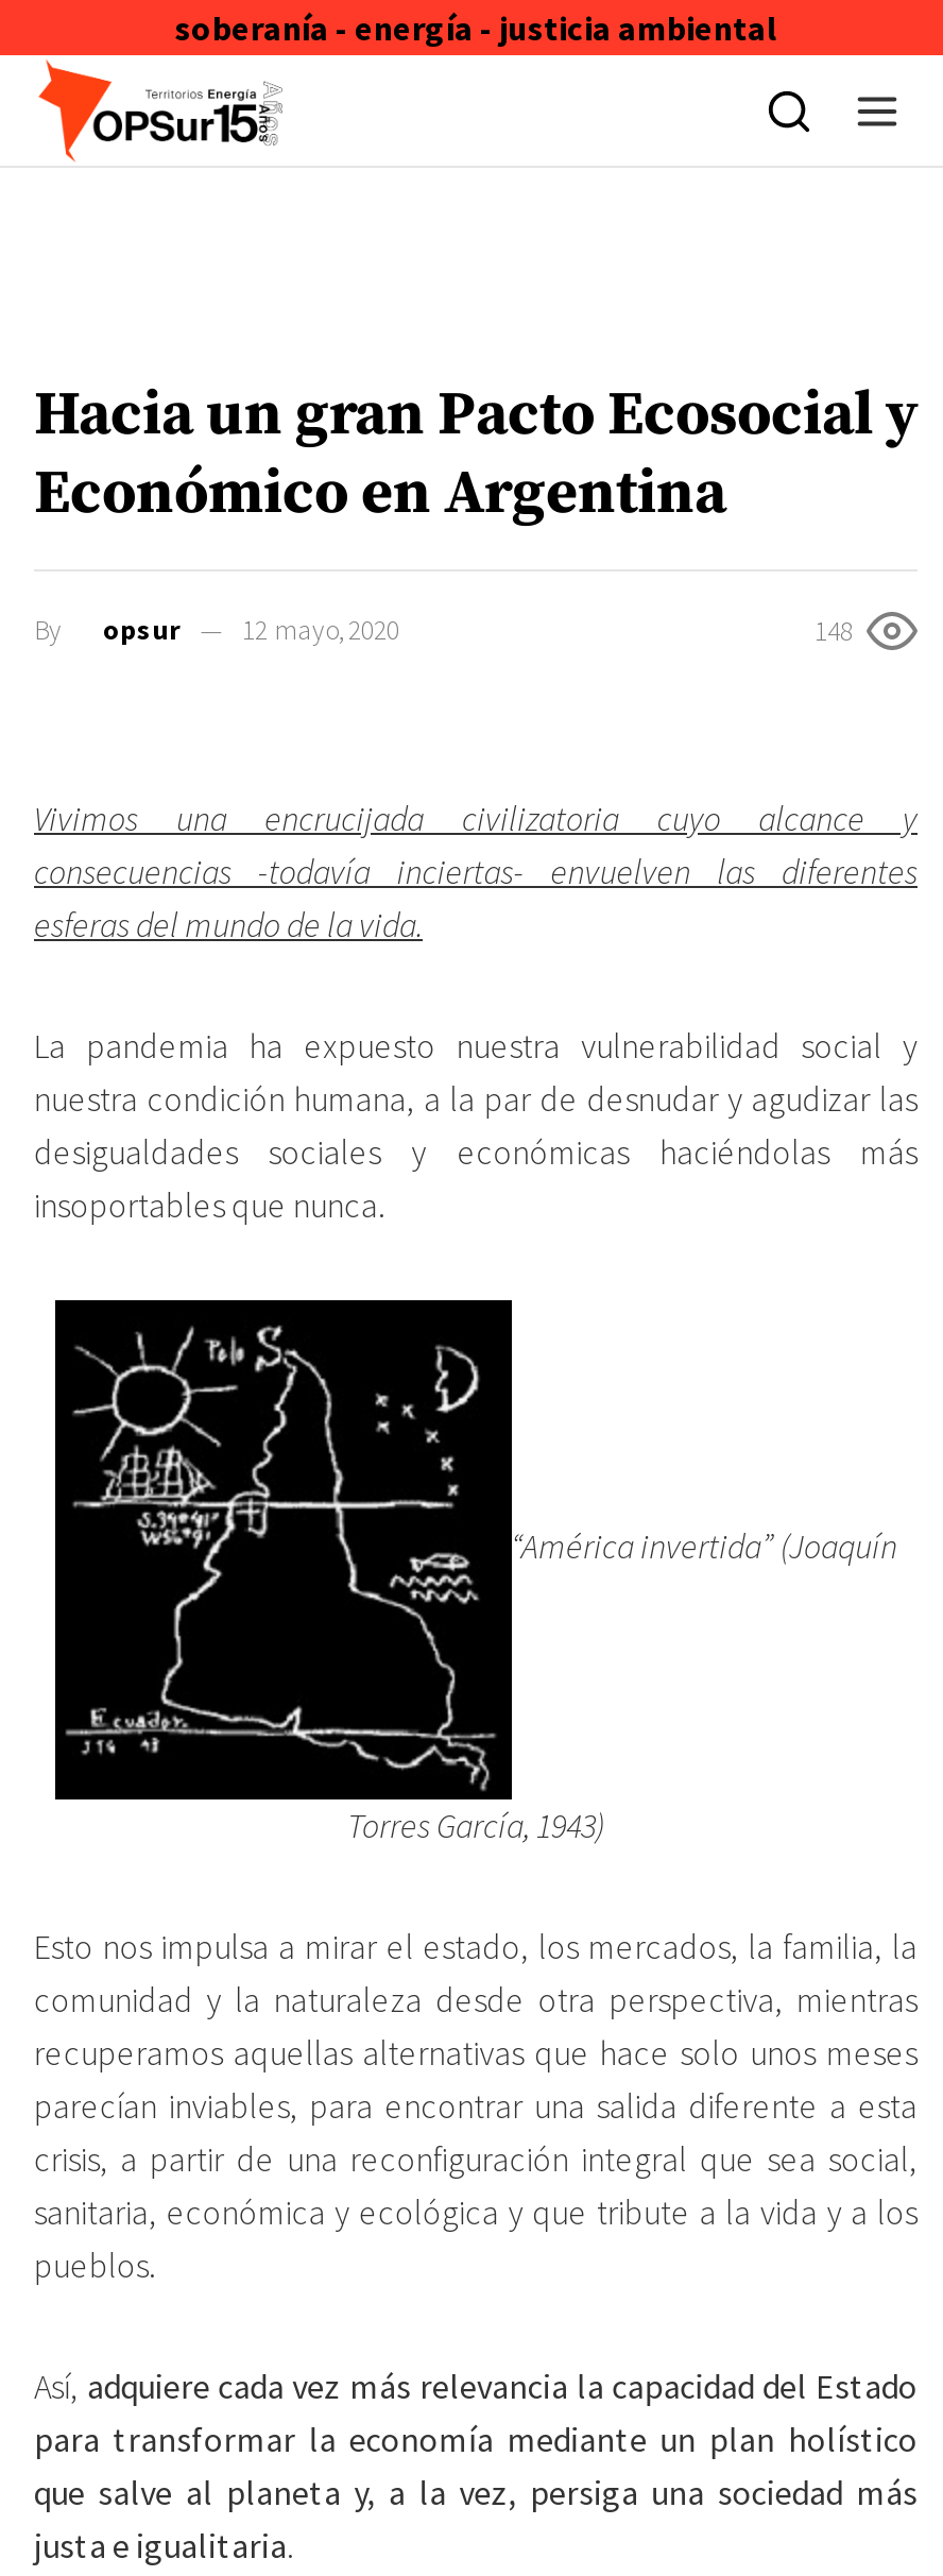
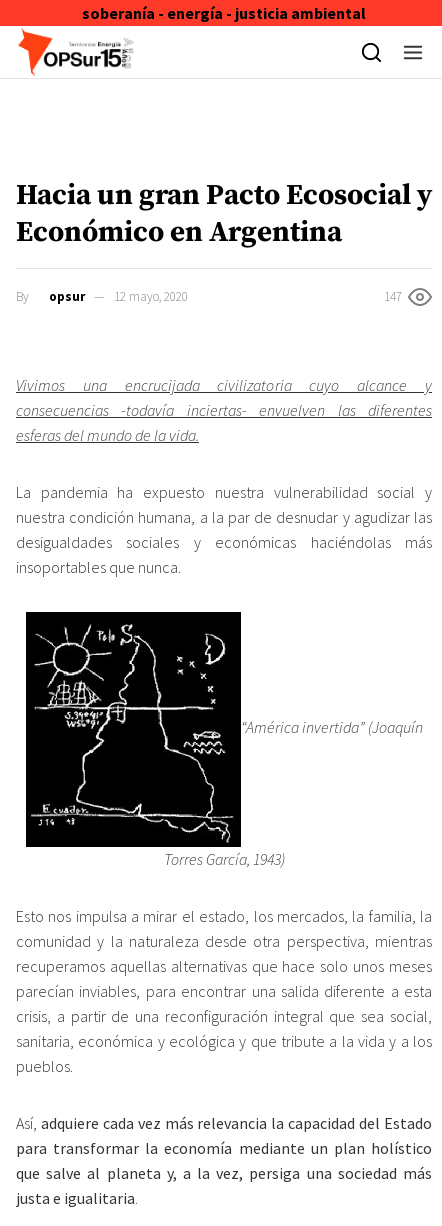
[815,612,853,648] 148 -> [383,288,401,305] 147

